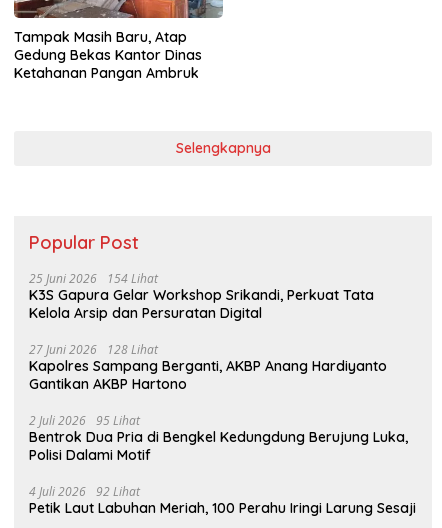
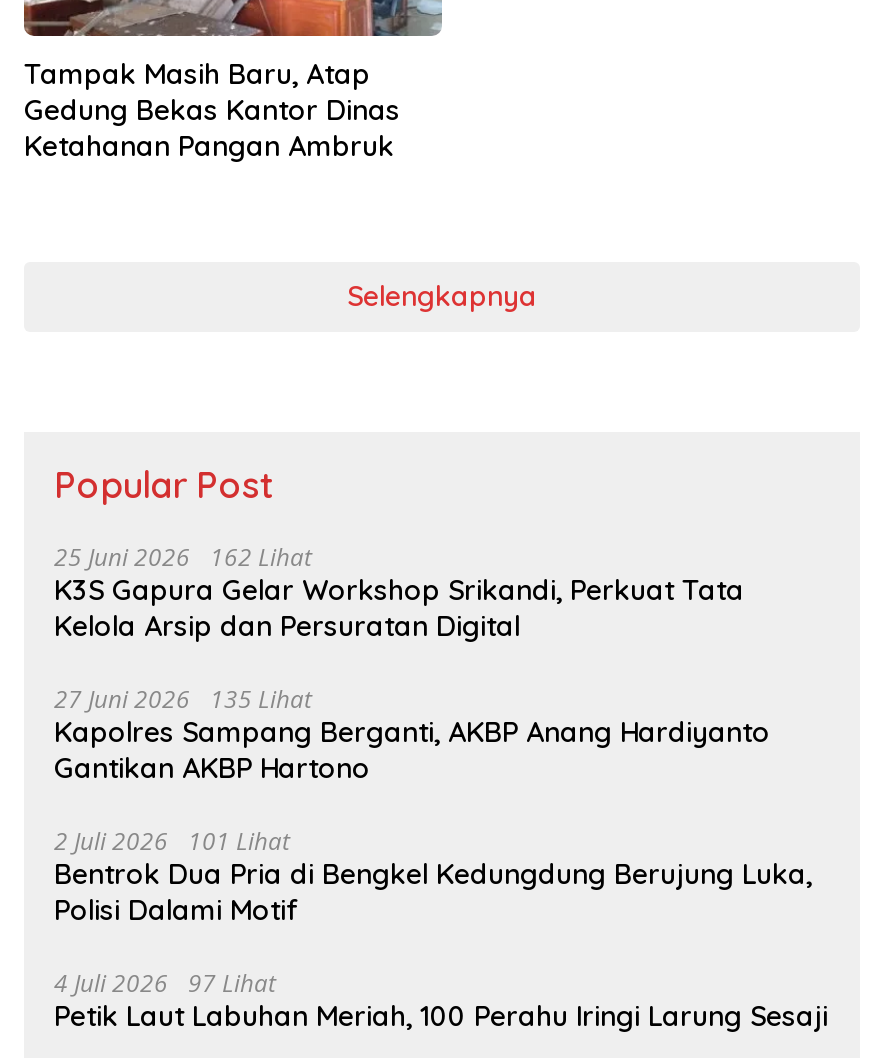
[29,270,158,287] 25 Juni 2026 154 Lihat -> [54,540,312,574] 25 Juni 2026 162 Lihat
[29,341,158,358] 27 Juni 2026 128 Lihat -> [54,682,312,716] 27 Juni 2026 135 Lihat
[29,412,140,429] 2 Juli 2026 95 Lihat -> [54,824,290,858] 2 Juli 2026 101 Lihat
[29,483,140,500] 4 Juli 2026 92 Lihat -> [54,966,276,1000] 4 Juli 2026 97 Lihat

